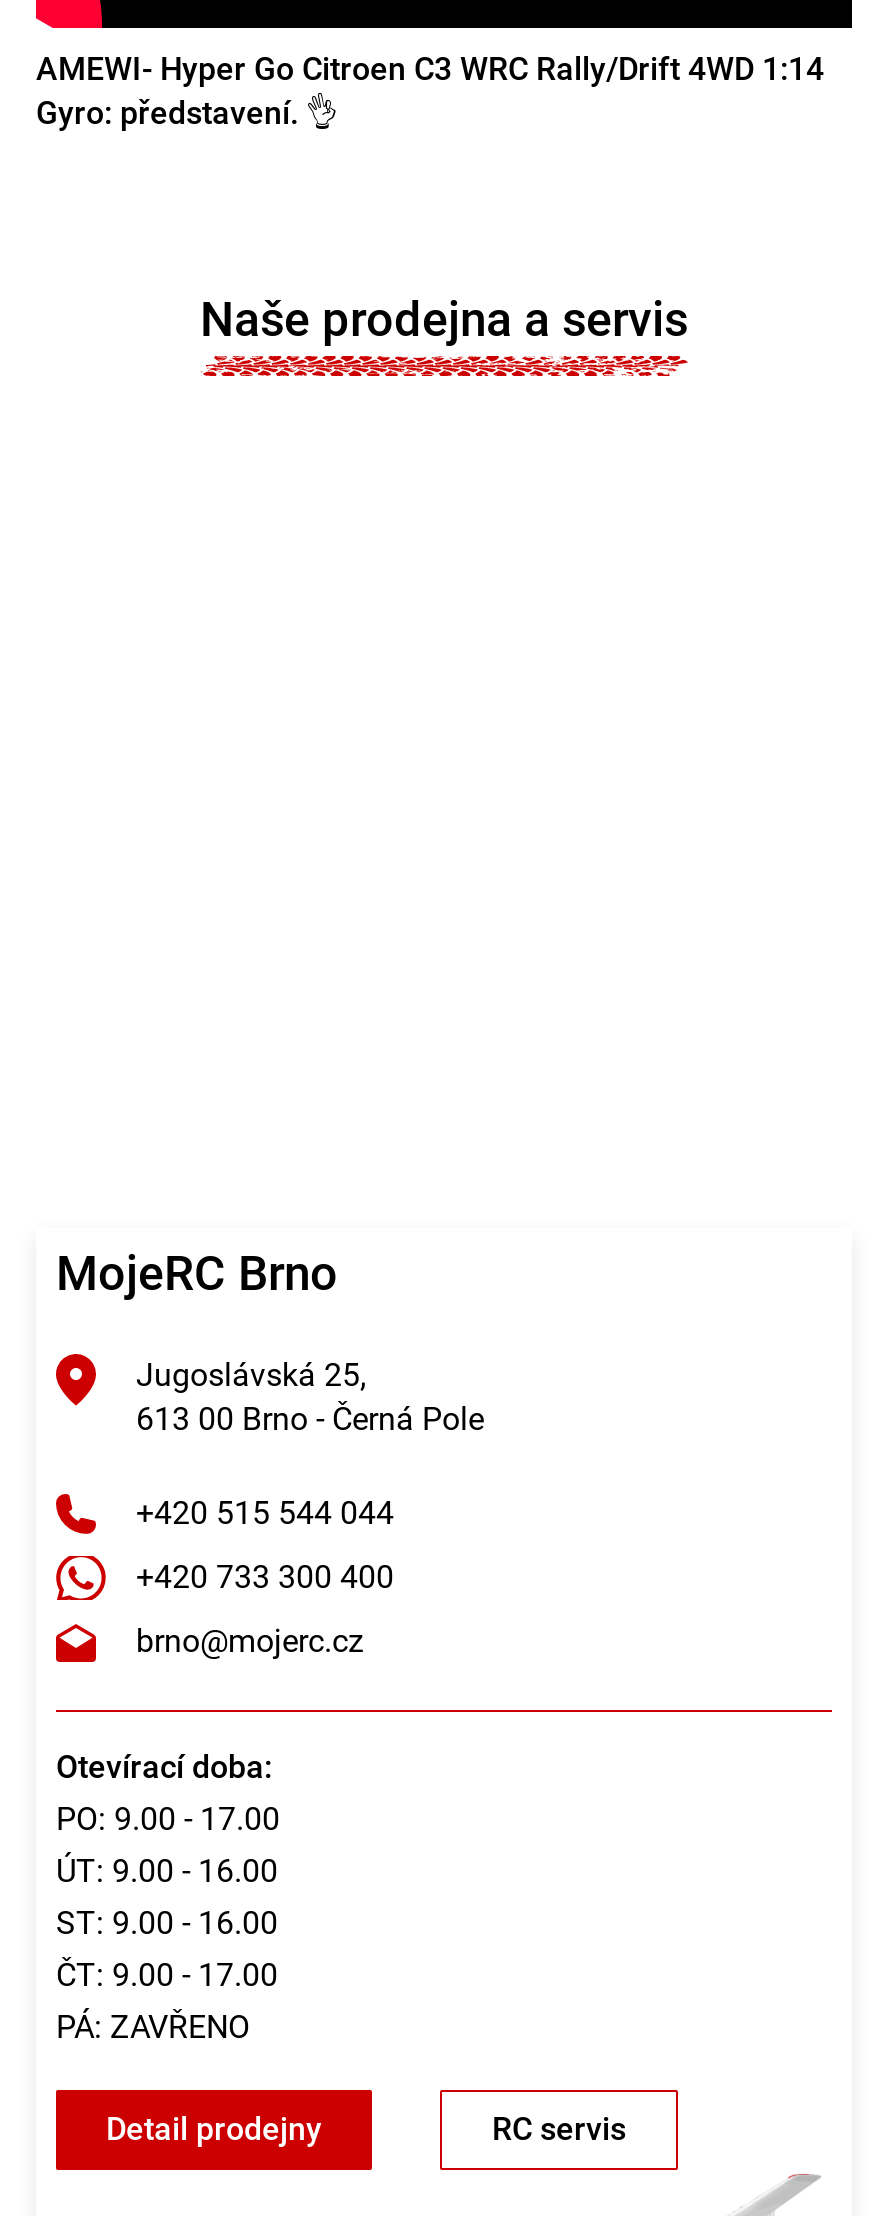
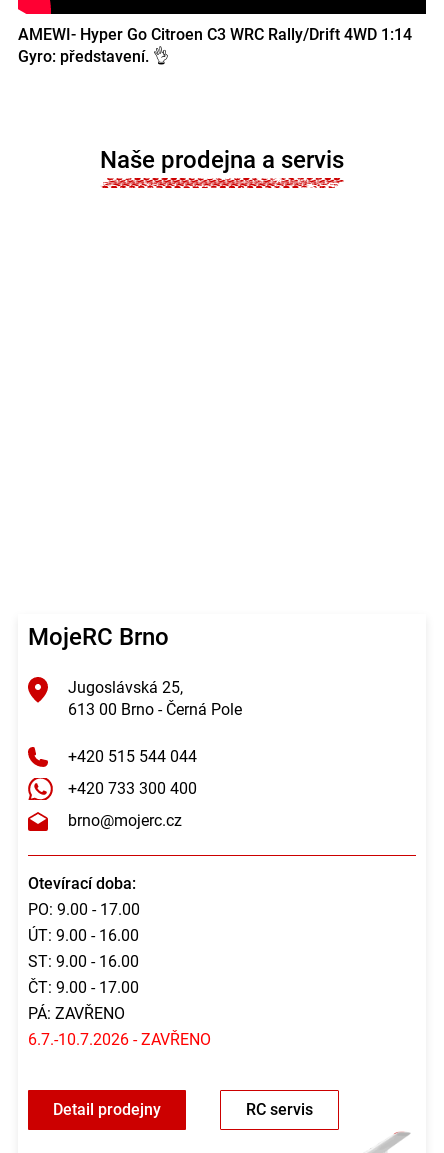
none -> [28,1030,211,1049] 6.7.-10.7.2026 - ZAVŘENO

